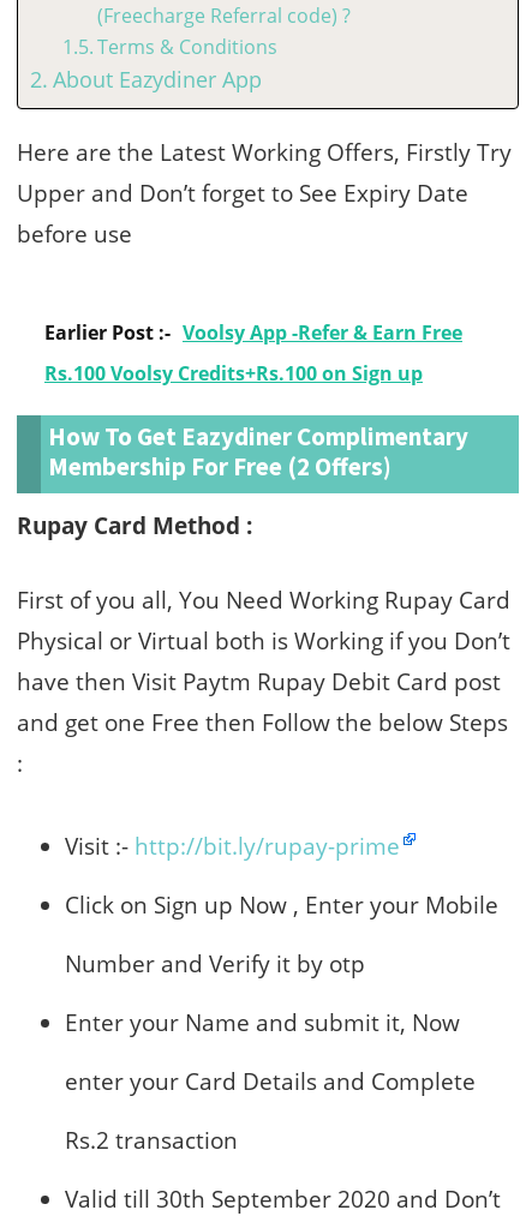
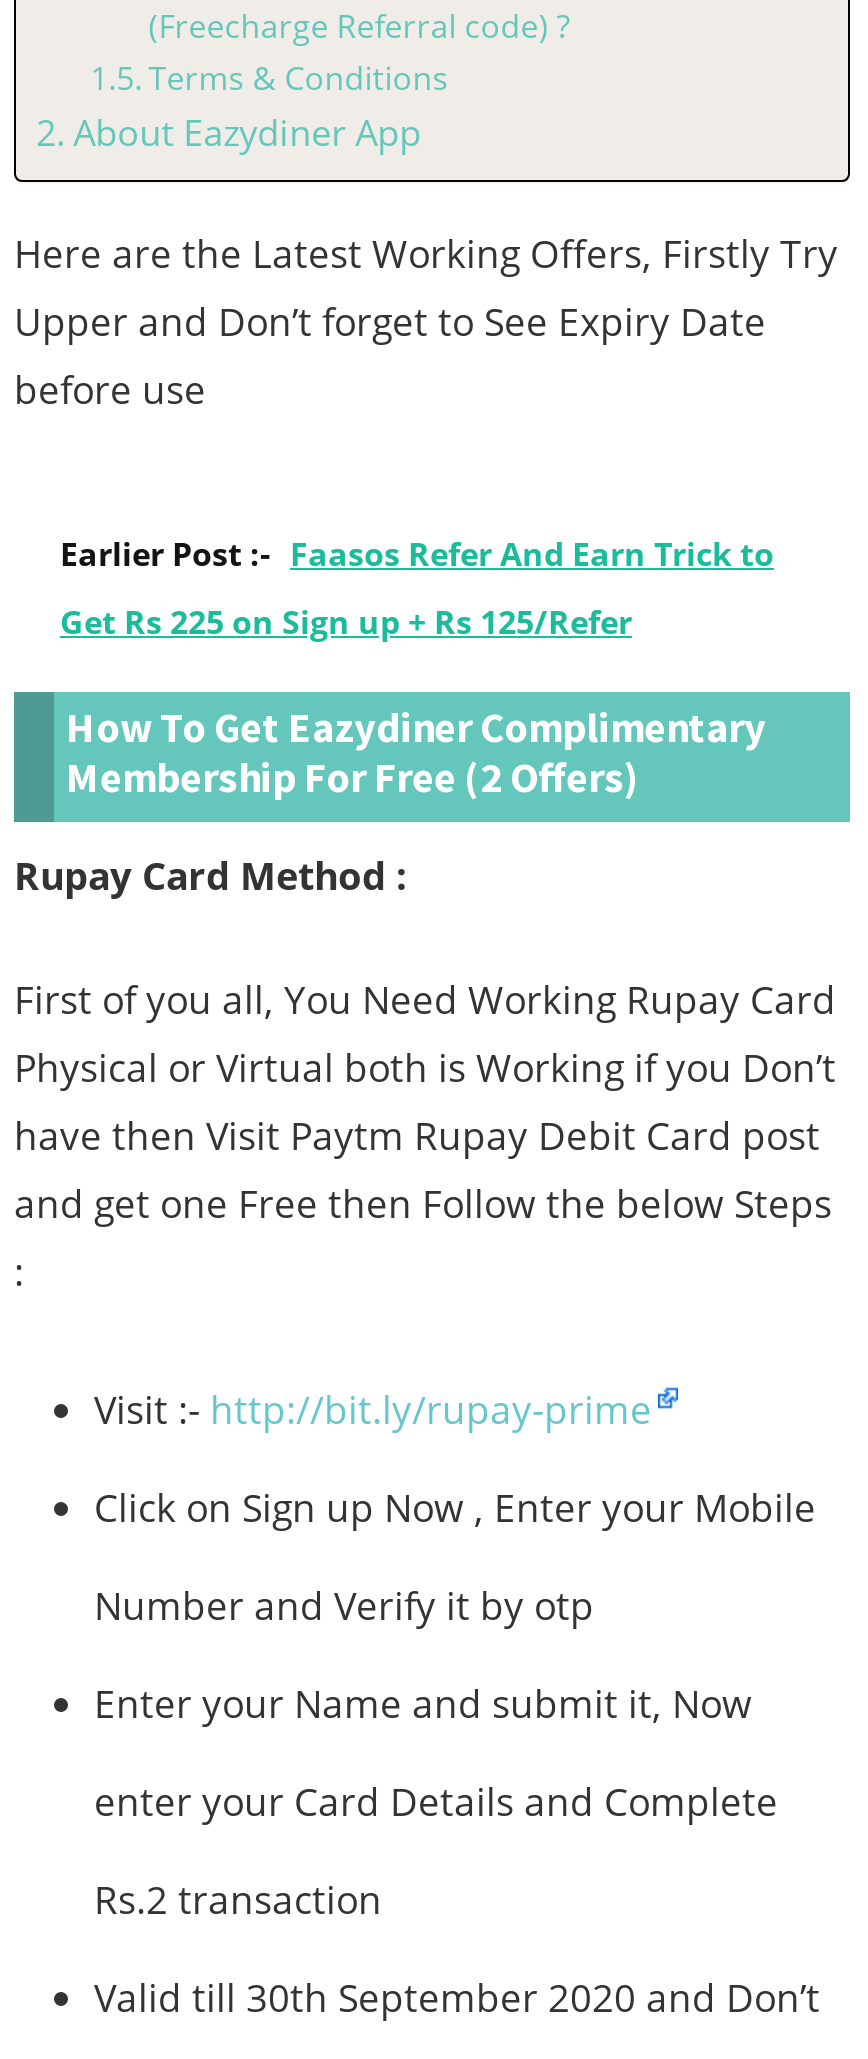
[44,319,462,346] Earlier Post :- Voolsy App -Refer & Earn Free -> [60,532,774,576] Earlier Post :- Faasos Refer And Earn Trick to
[44,360,423,387] Rs.100 Voolsy Credits+Rs.100 on Sign up -> [60,600,632,644] Get Rs 225 on Sign up + Rs 125/Refer

